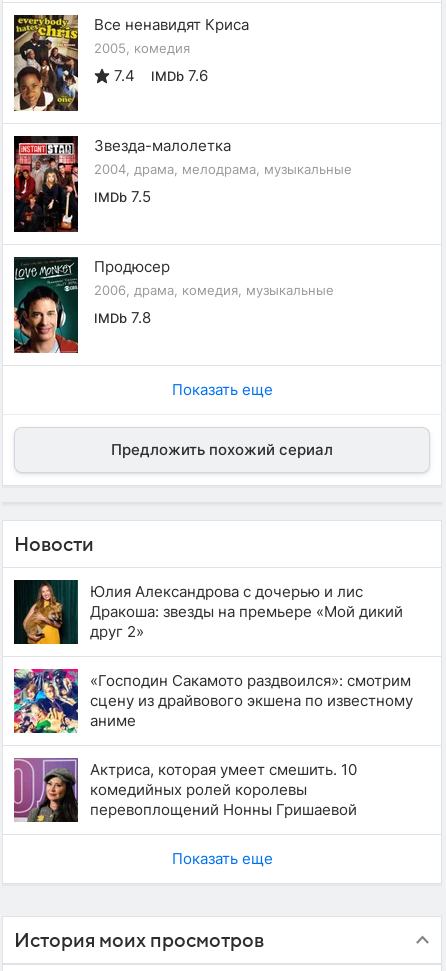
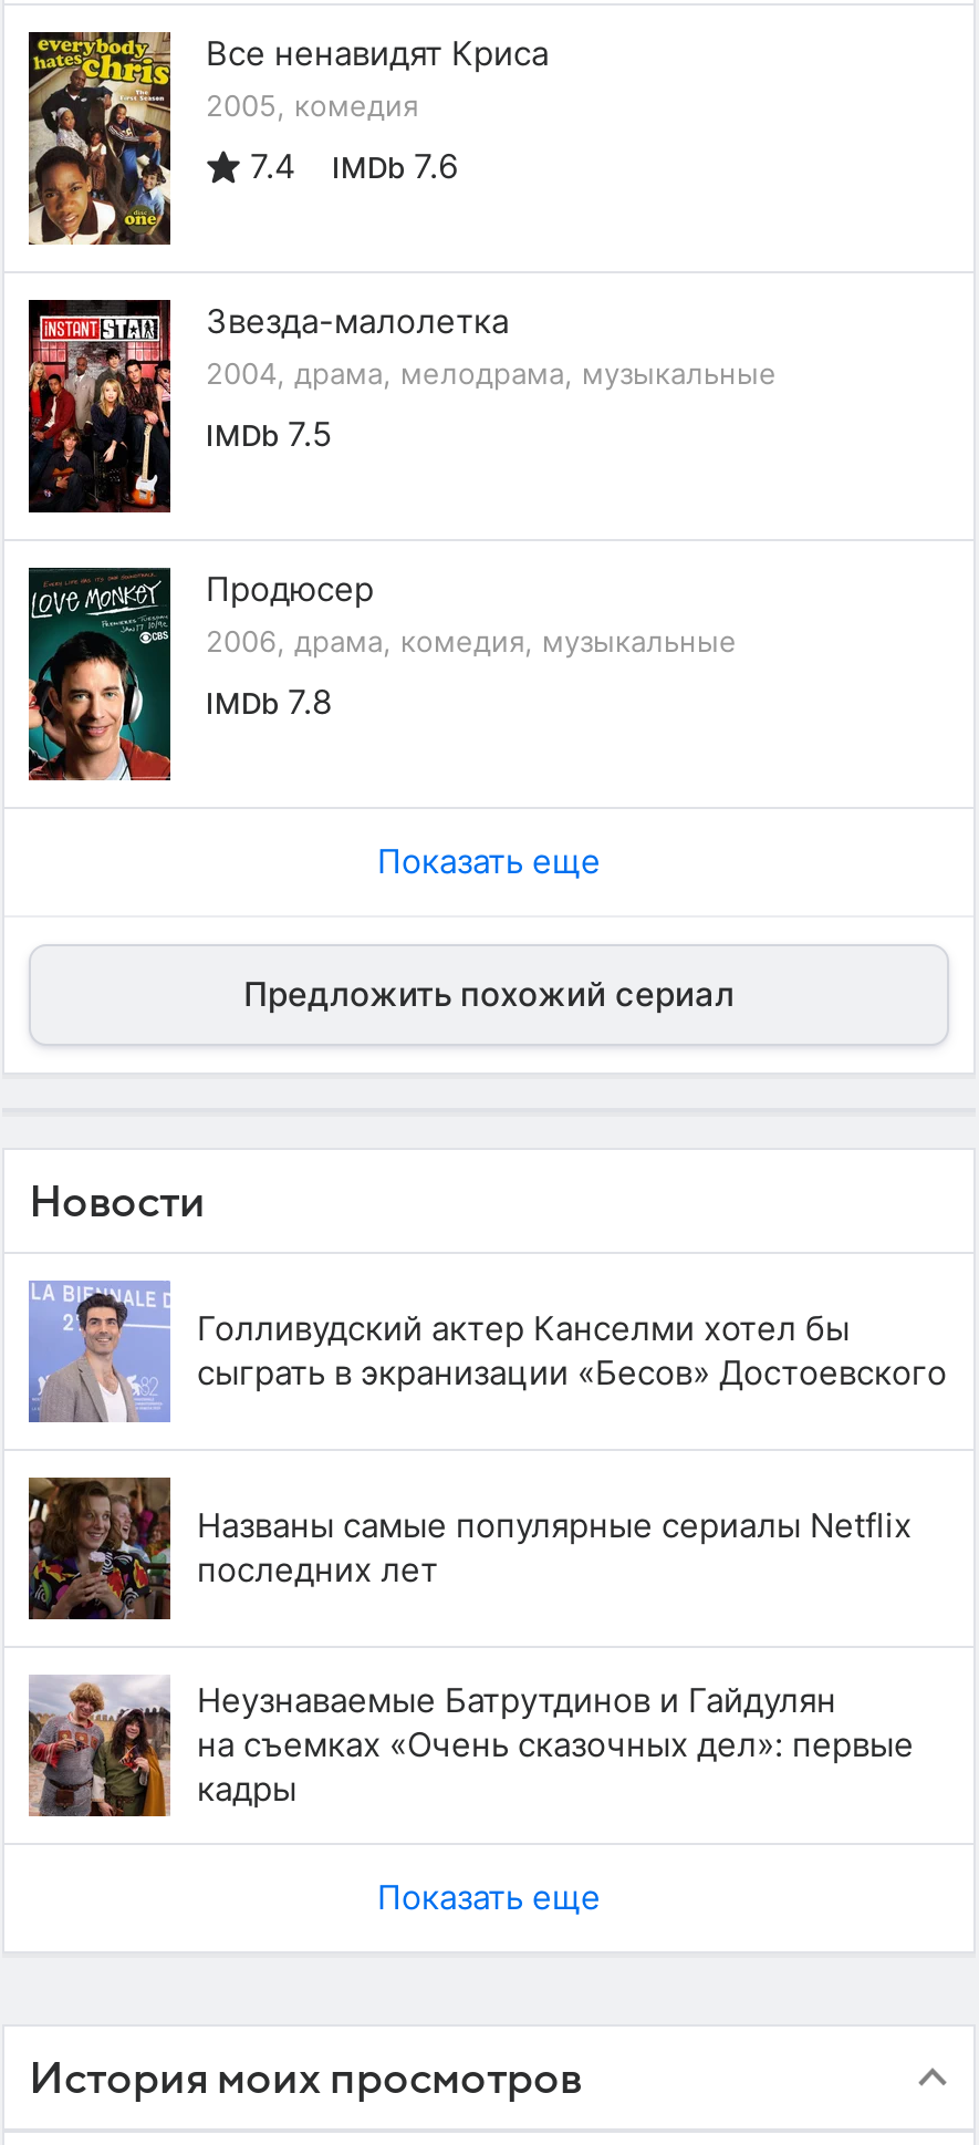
[13,579,403,645] [image] | Юлия Александрова с дочерью и лис | Дракоша: звезды на премьере «Мой дикий | друг 2» -> [27,1281,947,1424] [image] | Голливудский актер Канселми хотел бы | сыграть в экранизации «Бесов» Достоевского
[13,668,413,734] [image] | «Господин Сакамото раздвоился»: смотрим | сцену из драйвового экшена по известному | аниме -> [27,1475,912,1621] [image] | Названы самые популярные сериалы Netflix | последних лет
[13,757,357,823] [image] | Актриса, которая умеет смешить. 10 | комедийных ролей королевы | перевоплощений Нонны Гришаевой -> [27,1675,914,1818] [image] | Неузнаваемые Батрутдинов и Гайдулян | на съемках «Очень сказочных дел»: первые | кадры

